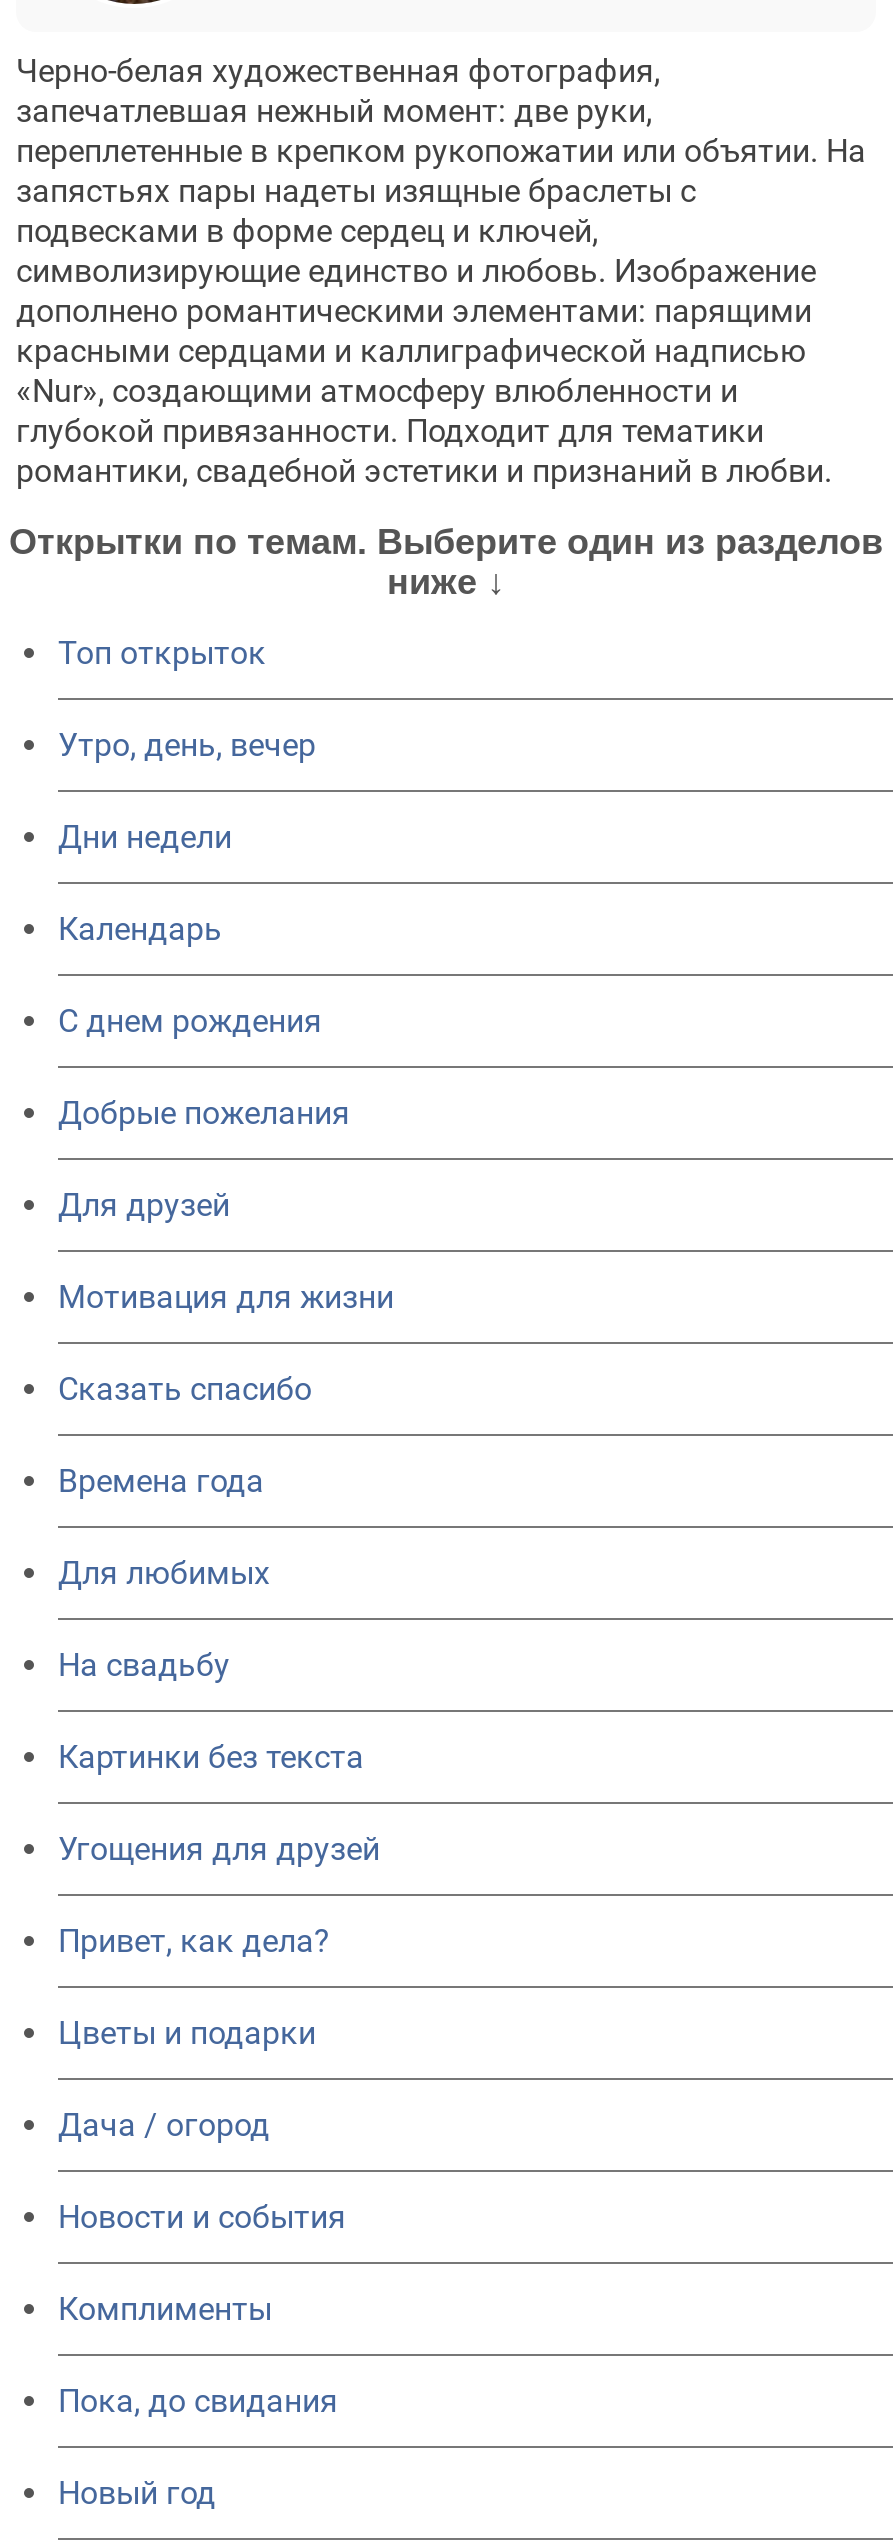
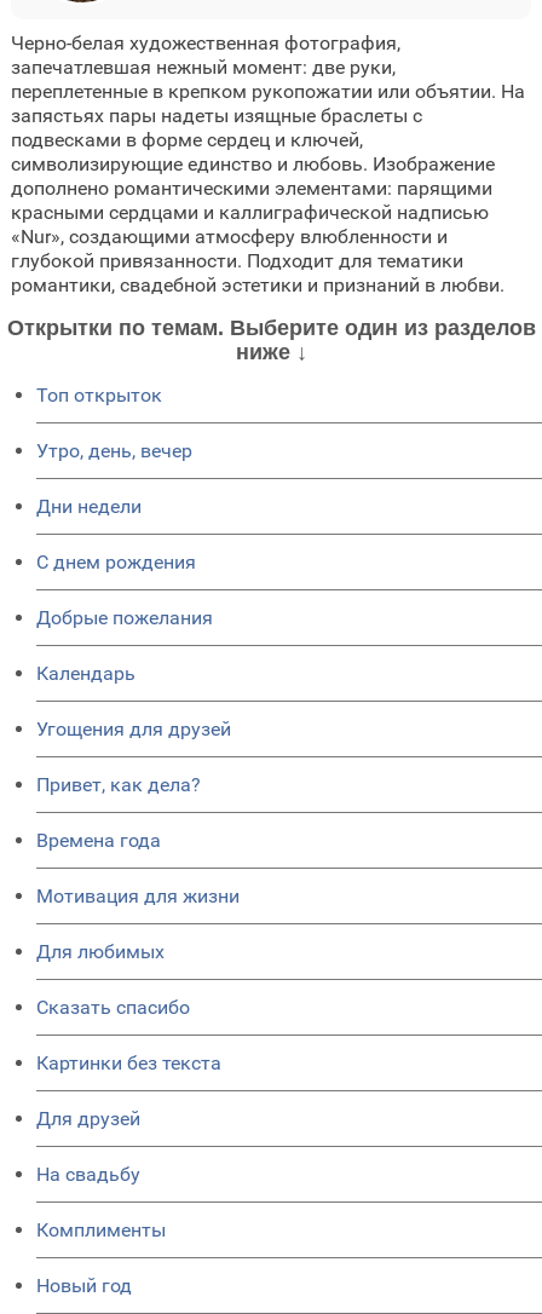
moved [58,911,222,949] -> [36,662,135,685]: Календарь
moved [58,1187,394,1777] -> [36,829,240,1186]: Времена года | Мотивация для жизни | Для любимых | Сказать спасибо | Картинки без текста | Для друзей | На свадьбу
moved [58,1831,380,1961] -> [36,718,231,797]: Угощения для друзей | Привет, как дела?
[58,2015,346,2237] Цветы и подарки | Дача / огород | Новости и события -> none
[58,2383,338,2421] Пока, до свидания -> none

